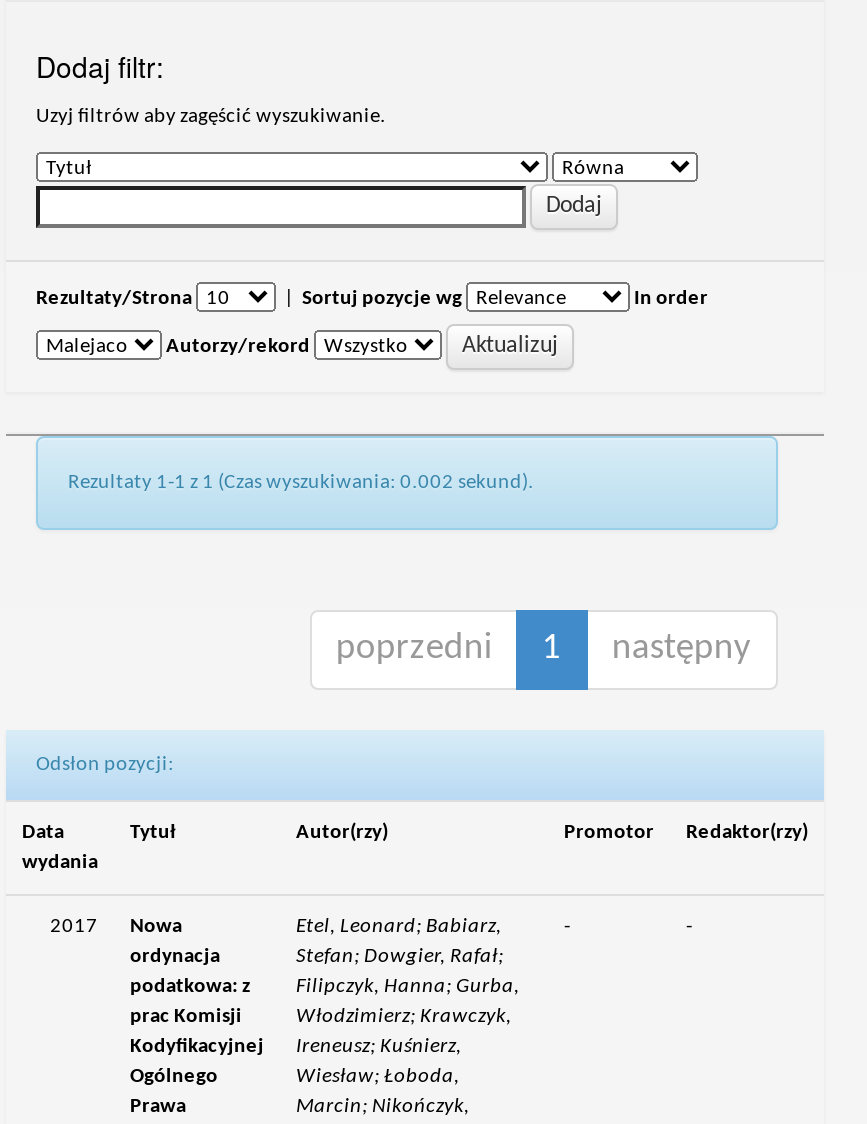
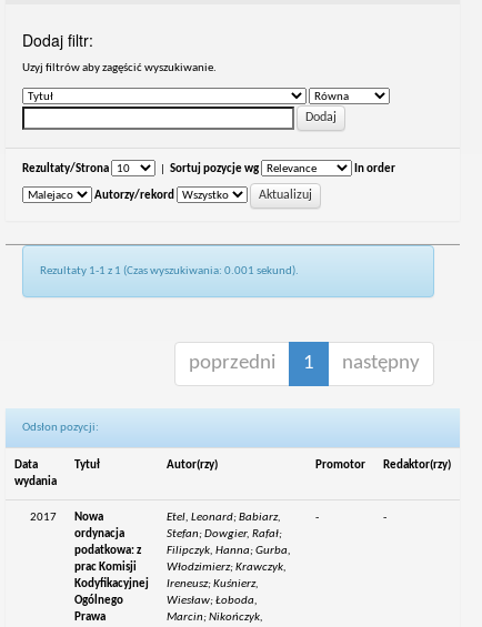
[68,472,534,494] Rezultaty 1-1 z 1 (Czas wyszukiwania: 0.002 sekund). -> [40,265,299,278] Rezultaty 1-1 z 1 (Czas wyszukiwania: 0.001 sekund).

